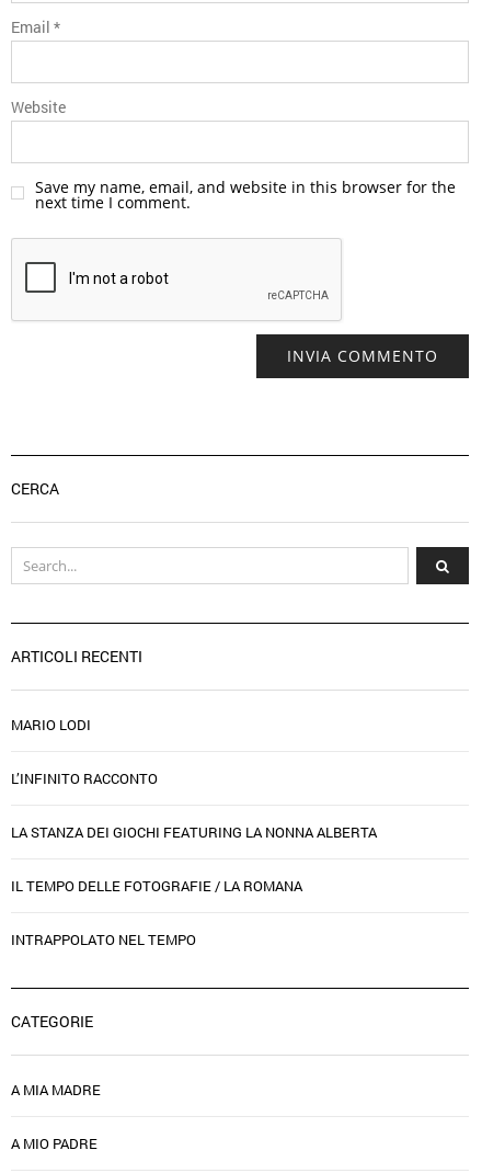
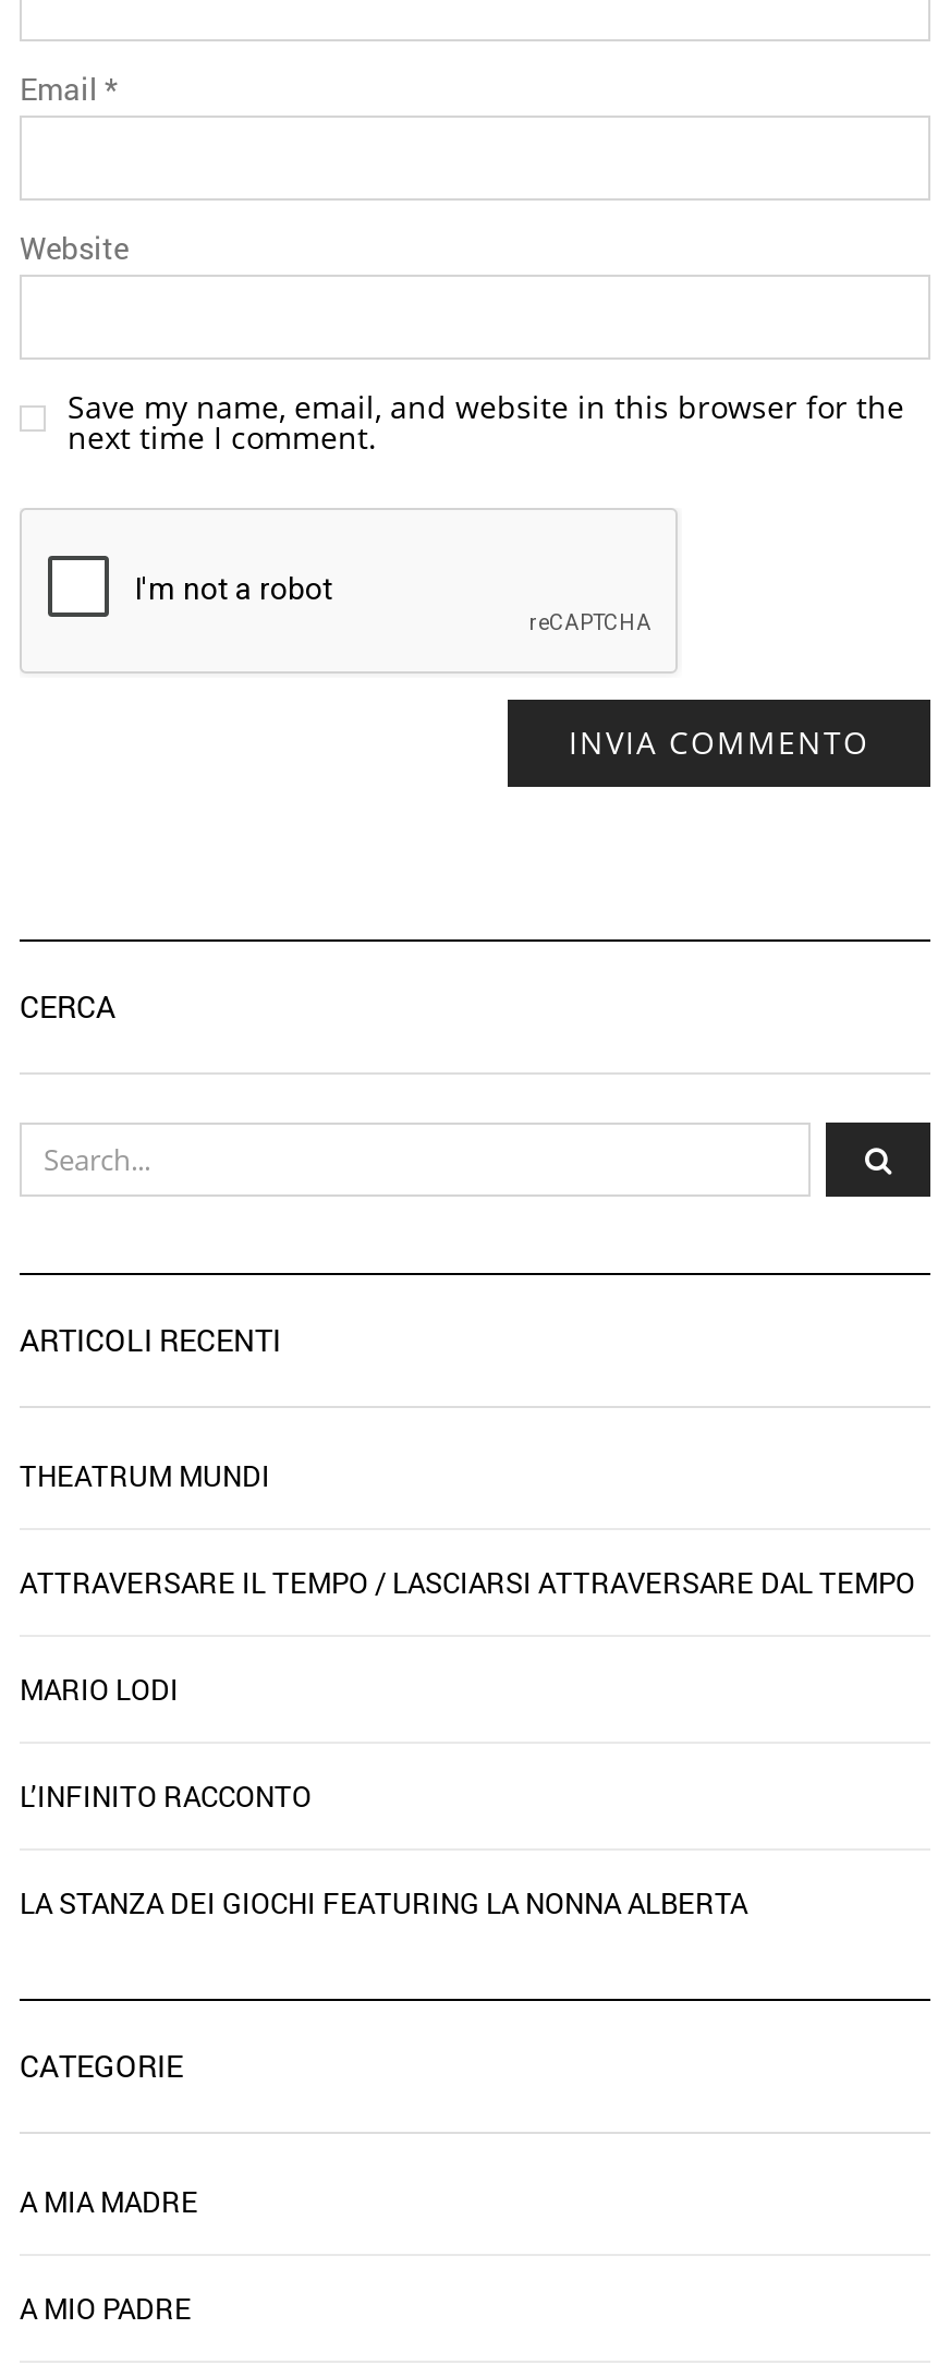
none -> [20,1456,915,1602] THEATRUM MUNDI | ATTRAVERSARE IL TEMPO / LASCIARSI ATTRAVERSARE DAL TEMPO
moved [11,715,377,842] -> [20,1670,747,1923]: MARIO LODI | L’INFINITO RACCONTO | LA STANZA DEI GIOCHI FEATURING LA NONNA ALBERTA
[11,876,302,949] IL TEMPO DELLE FOTOGRAFIE / LA ROMANA | INTRAPPOLATO NEL TEMPO -> none

